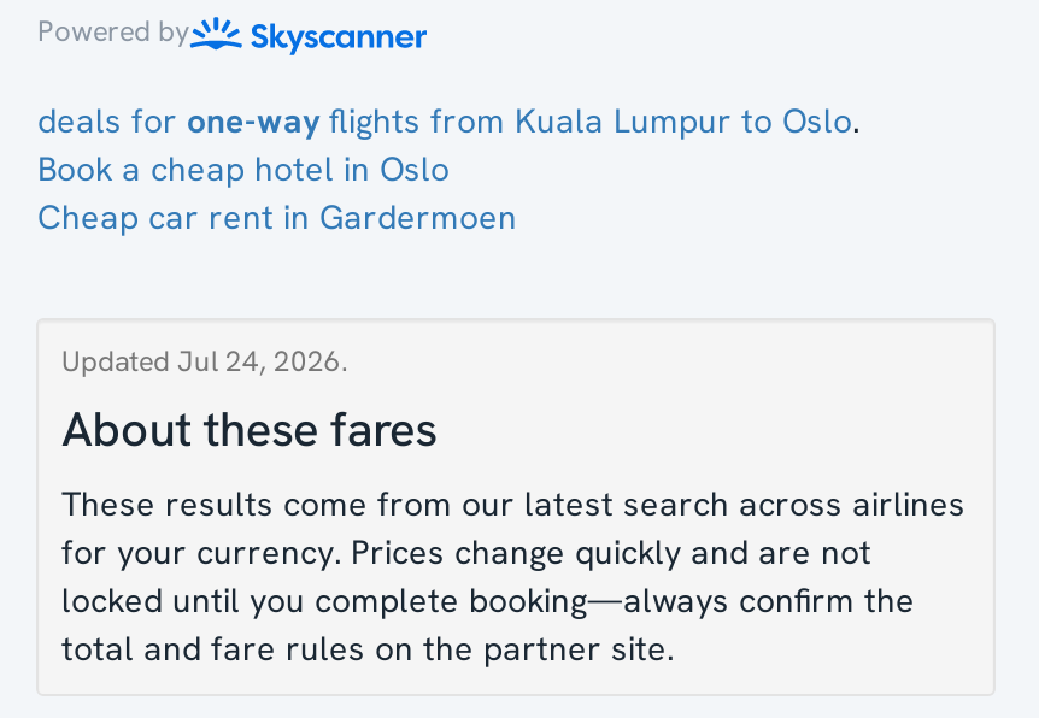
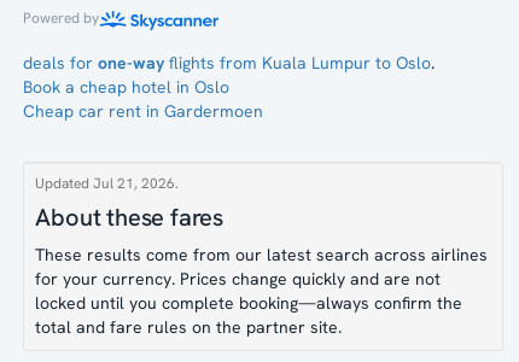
[61,341,348,379] Updated Jul 24, 2026. -> [36,173,179,192] Updated Jul 21, 2026.

